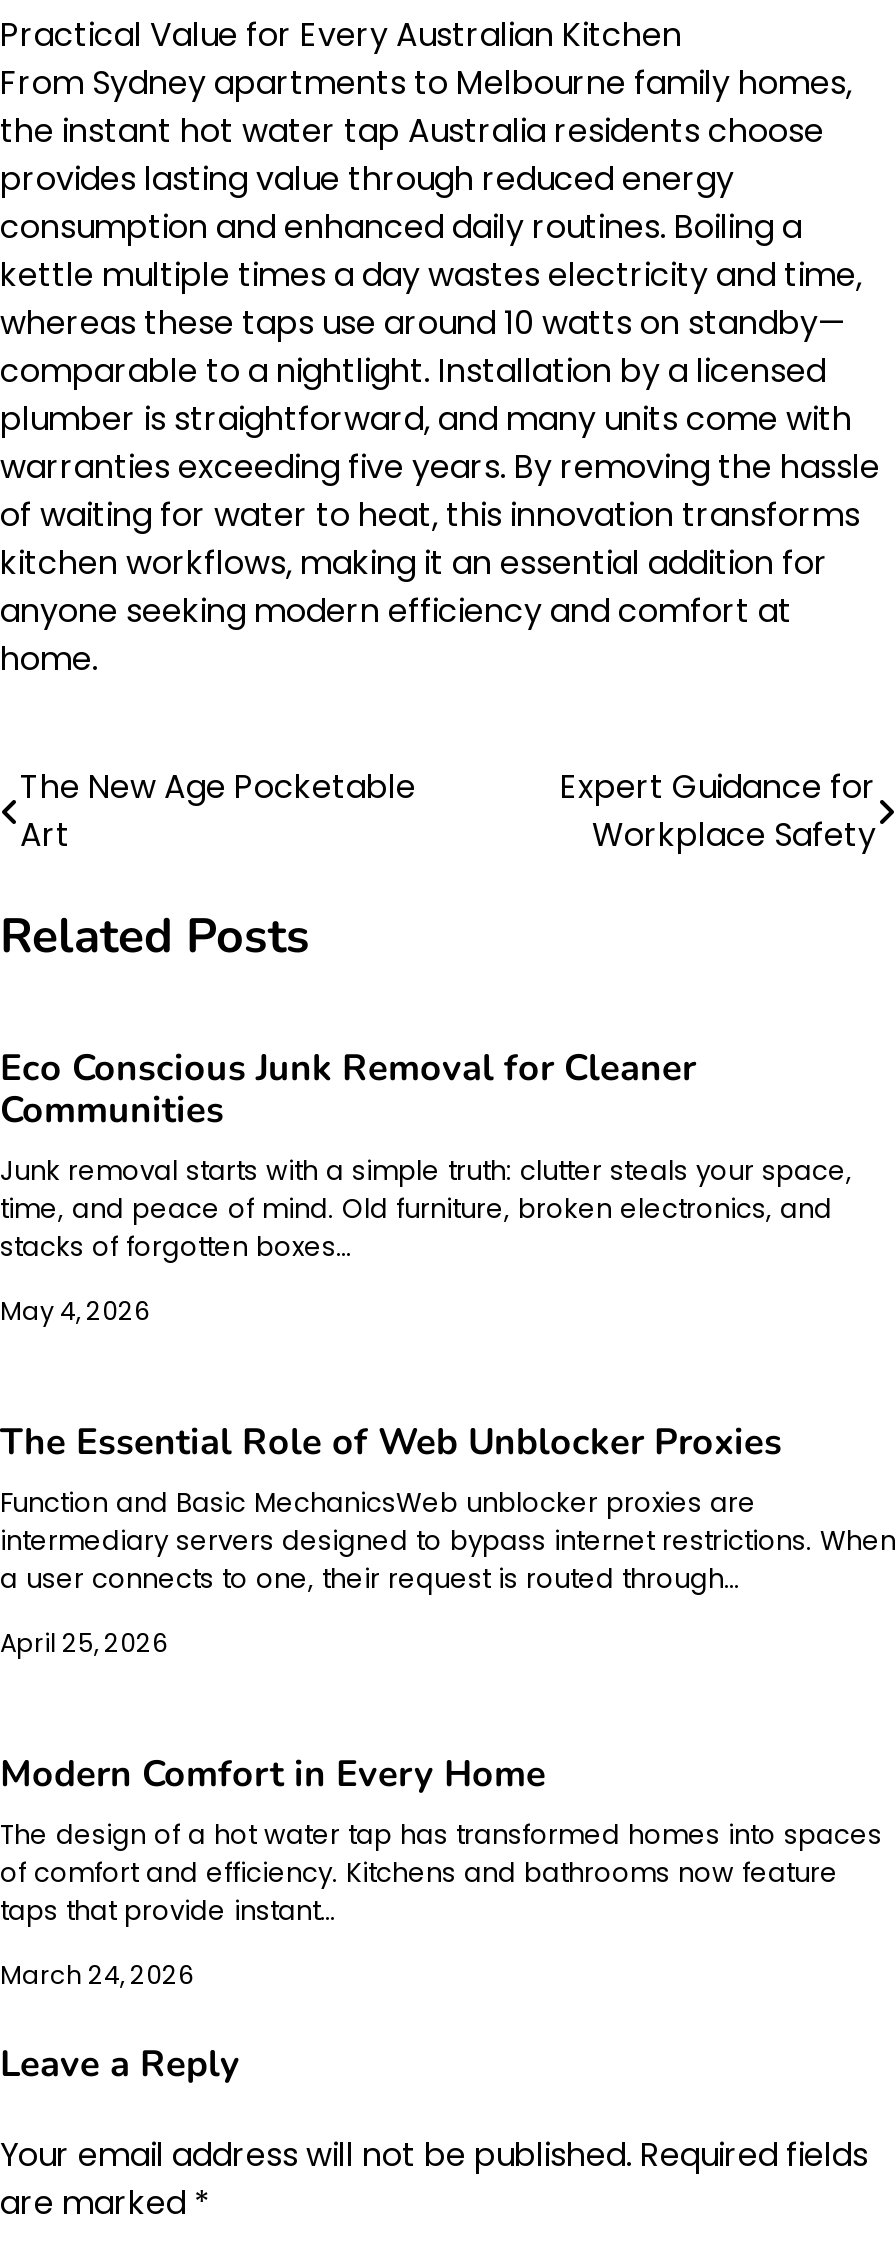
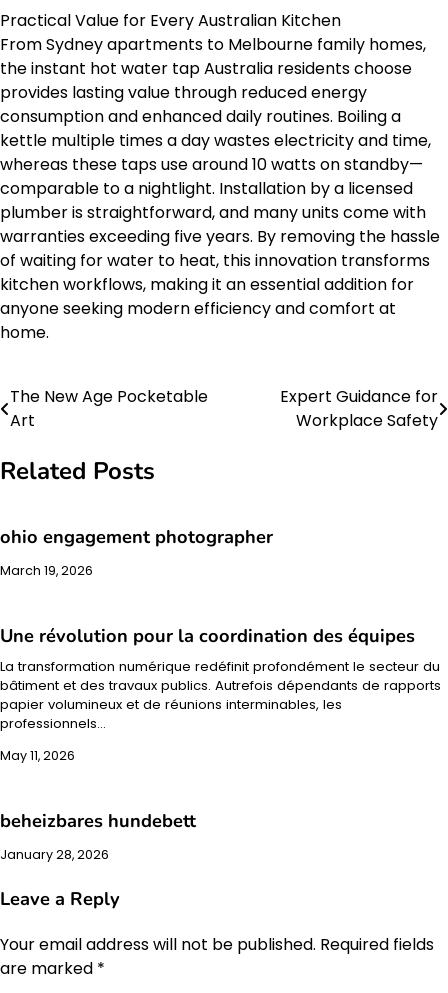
[0,1044,852,1266] Eco Conscious Junk Removal for Cleaner | Communities | Junk removal starts with a simple truth: clutter steals your space, | time, and peace of mind. Old furniture, broken electronics, and | stacks of forgotten boxes… -> [0,525,273,549] ohio engagement photographer
[0,1294,150,1328] May 4, 2026 -> [0,562,93,579] March 19, 2026
[0,1418,896,1598] The Essential Role of Web Unblocker Proxies | Function and Basic MechanicsWeb unblocker proxies are | intermediary servers designed to bypass internet restrictions. When | a user connects to one, their request is routed through… -> [0,624,441,733] Une révolution pour la coordination des équipes | La transformation numérique redéfinit profondément le secteur du | bâtiment et des travaux publics. Autrefois dépendants de rapports | papier volumineux et de réunions interminables, les | professionnels…
[0,1626,168,1660] April 25, 2026 -> [0,747,75,764] May 11, 2026
[0,1750,882,1930] Modern Comfort in Every Home | The design of a hot water tap has transformed homes into spaces | of comfort and efficiency. Kitchens and bathrooms now feature | taps that provide instant… -> [0,809,196,833] beheizbares hundebett
[0,1958,194,1992] March 24, 2026 -> [0,846,109,863] January 28, 2026

